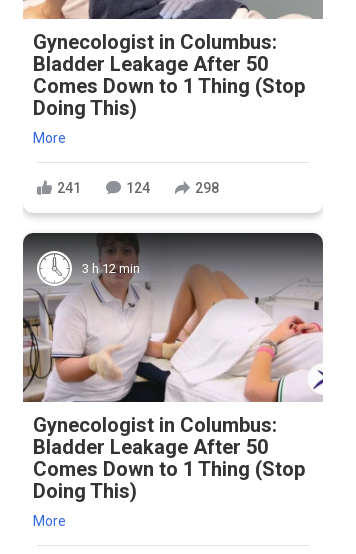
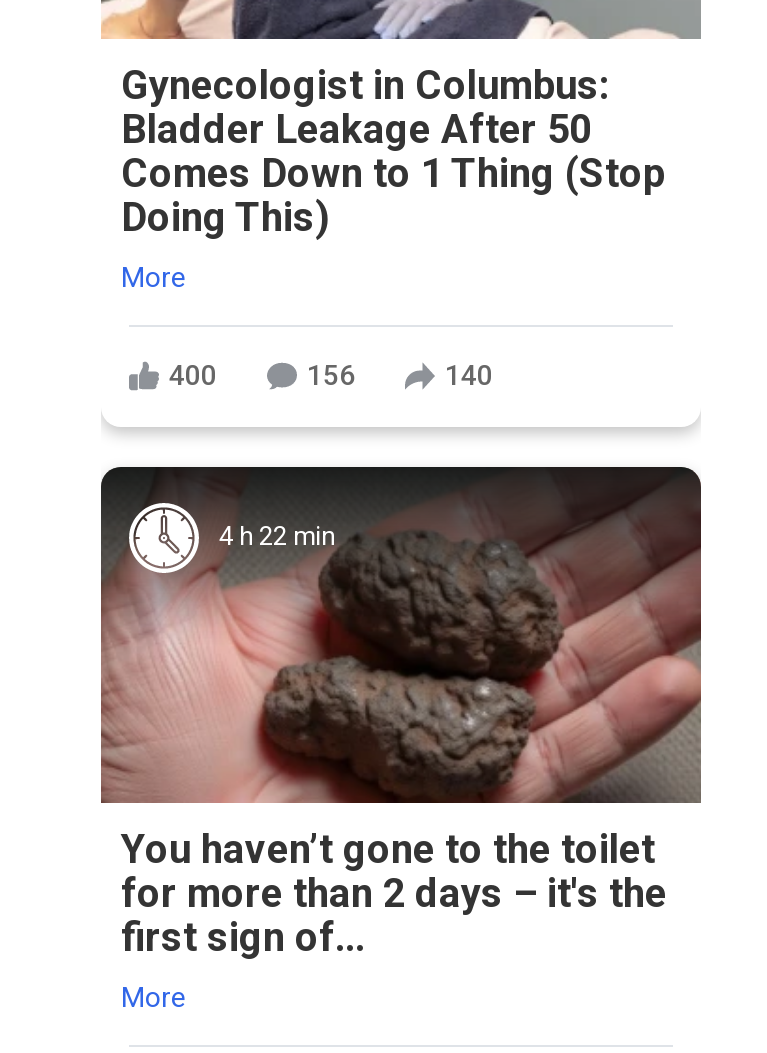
[57,179,219,195] 241 | 124 | 298 -> [169,359,493,391] 400 | 156 | 140
[23,232,323,403] [image] | 3 h 12 min -> [101,466,703,804] [image] | 4 h 22 min
[33,413,305,503] Gynecologist in Columbus: | Bladder Leakage After 50 | Comes Down to 1 Thing (Stop | Doing This) -> [121,826,667,962] You haven’t gone to the toilet | for more than 2 days – it's the | first sign of...

